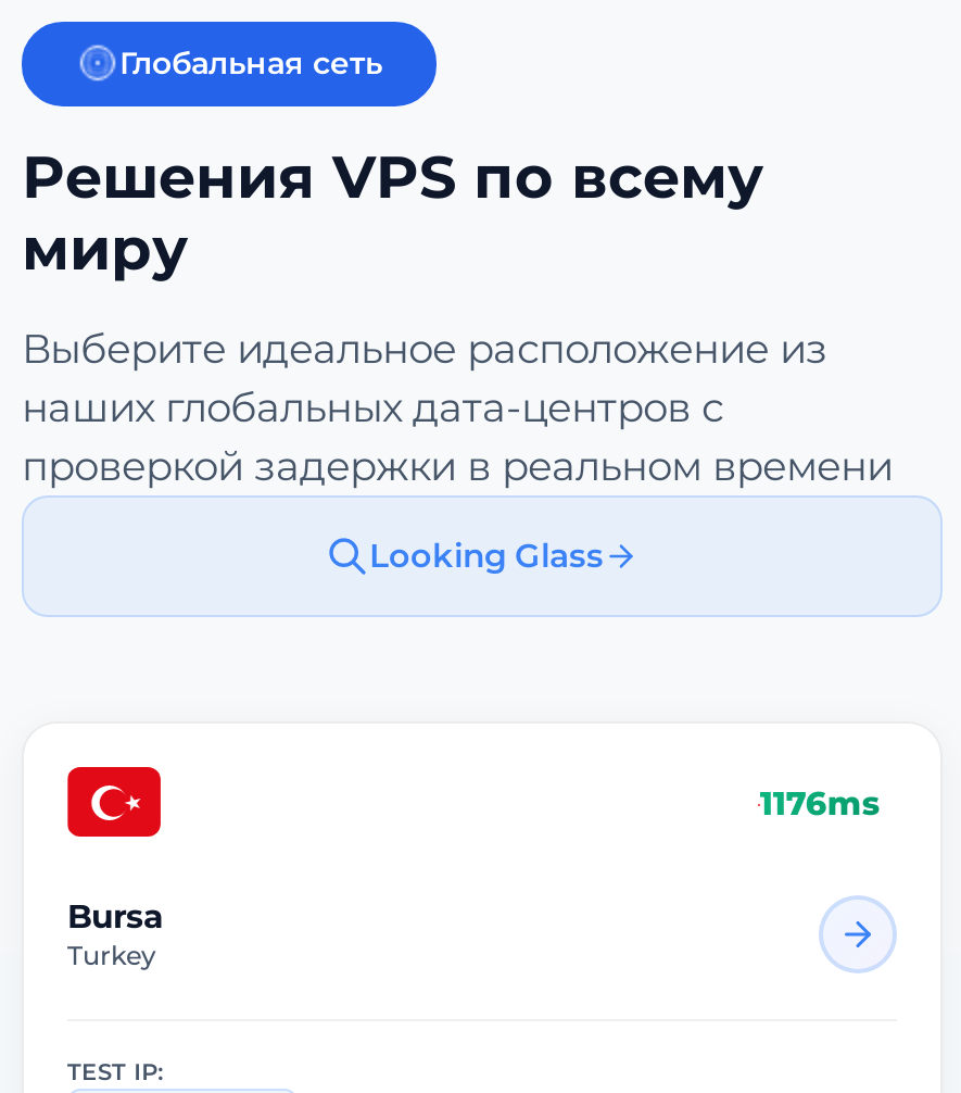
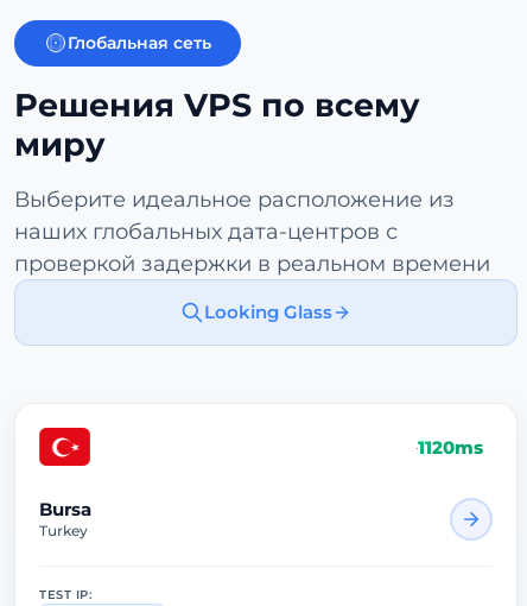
[760,783,879,824] 1176ms -> [418,437,483,459] 1120ms

